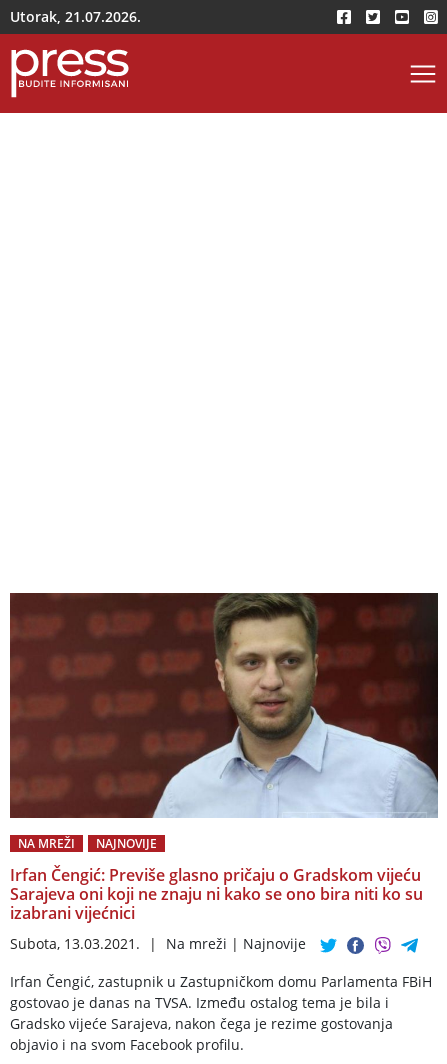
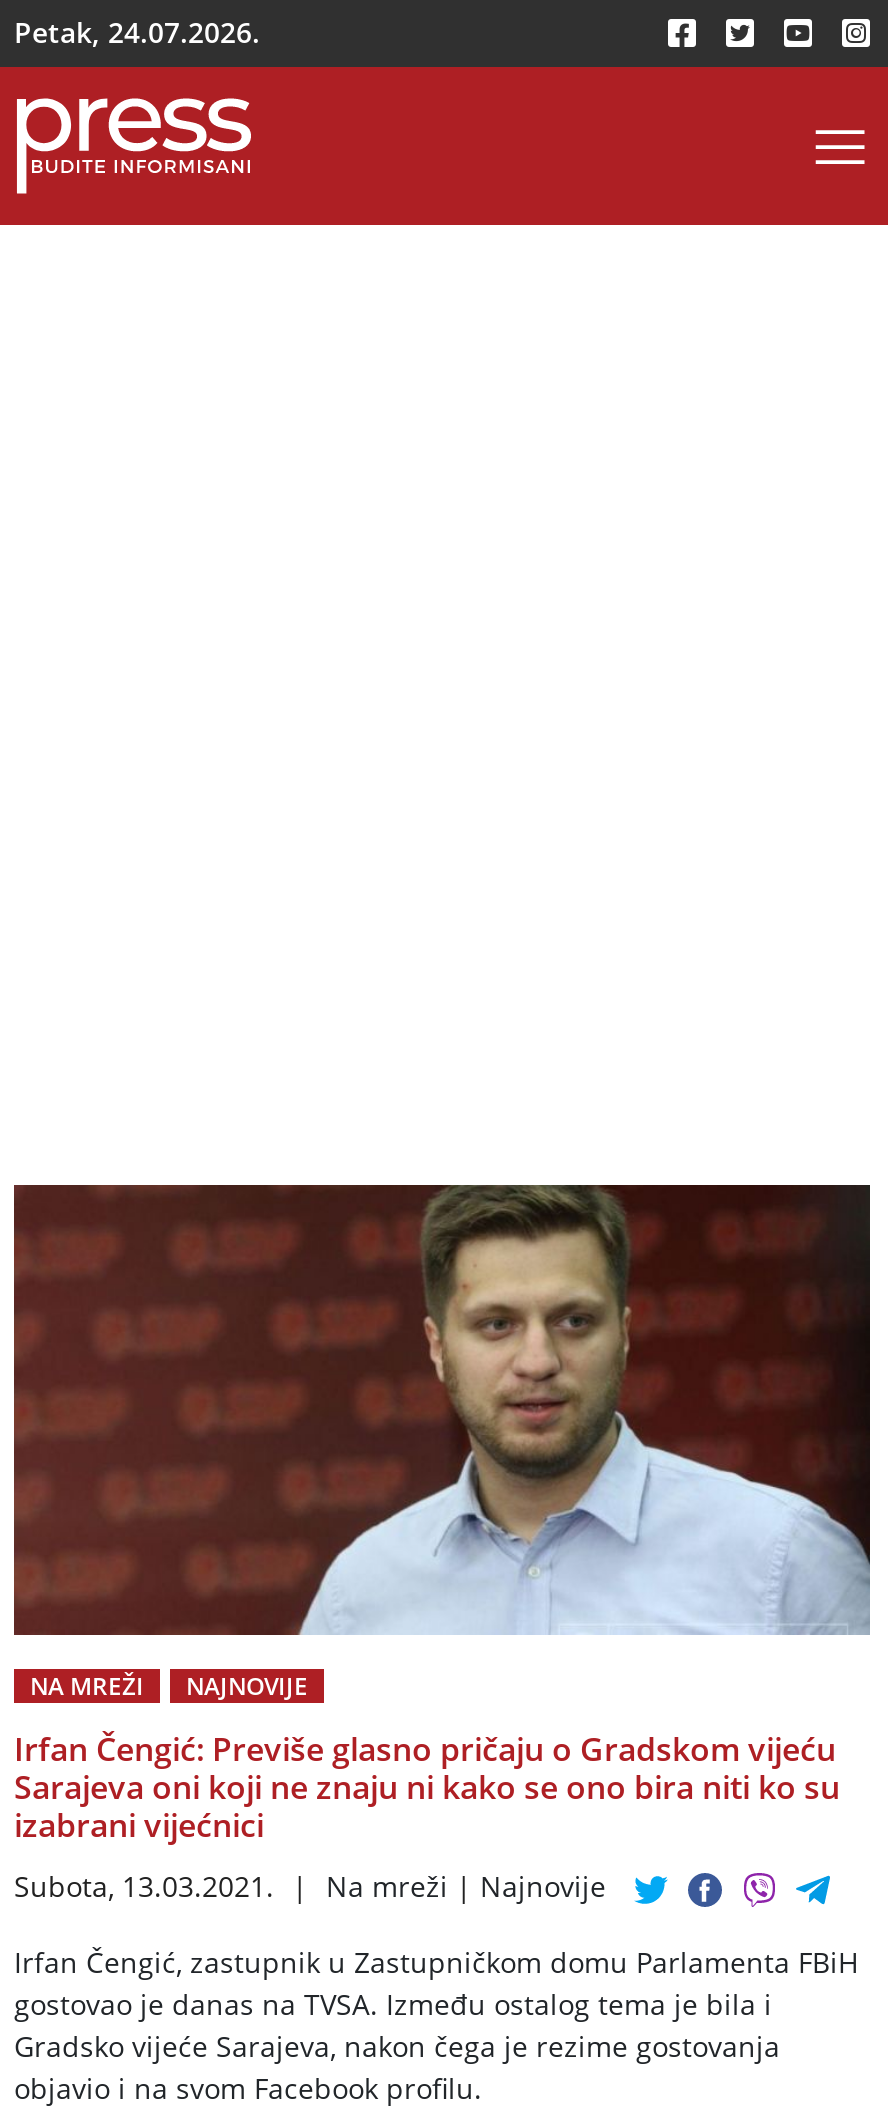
[10,7,141,26] Utorak, 21.07.2026. -> [14,13,260,51] Petak, 24.07.2026.

